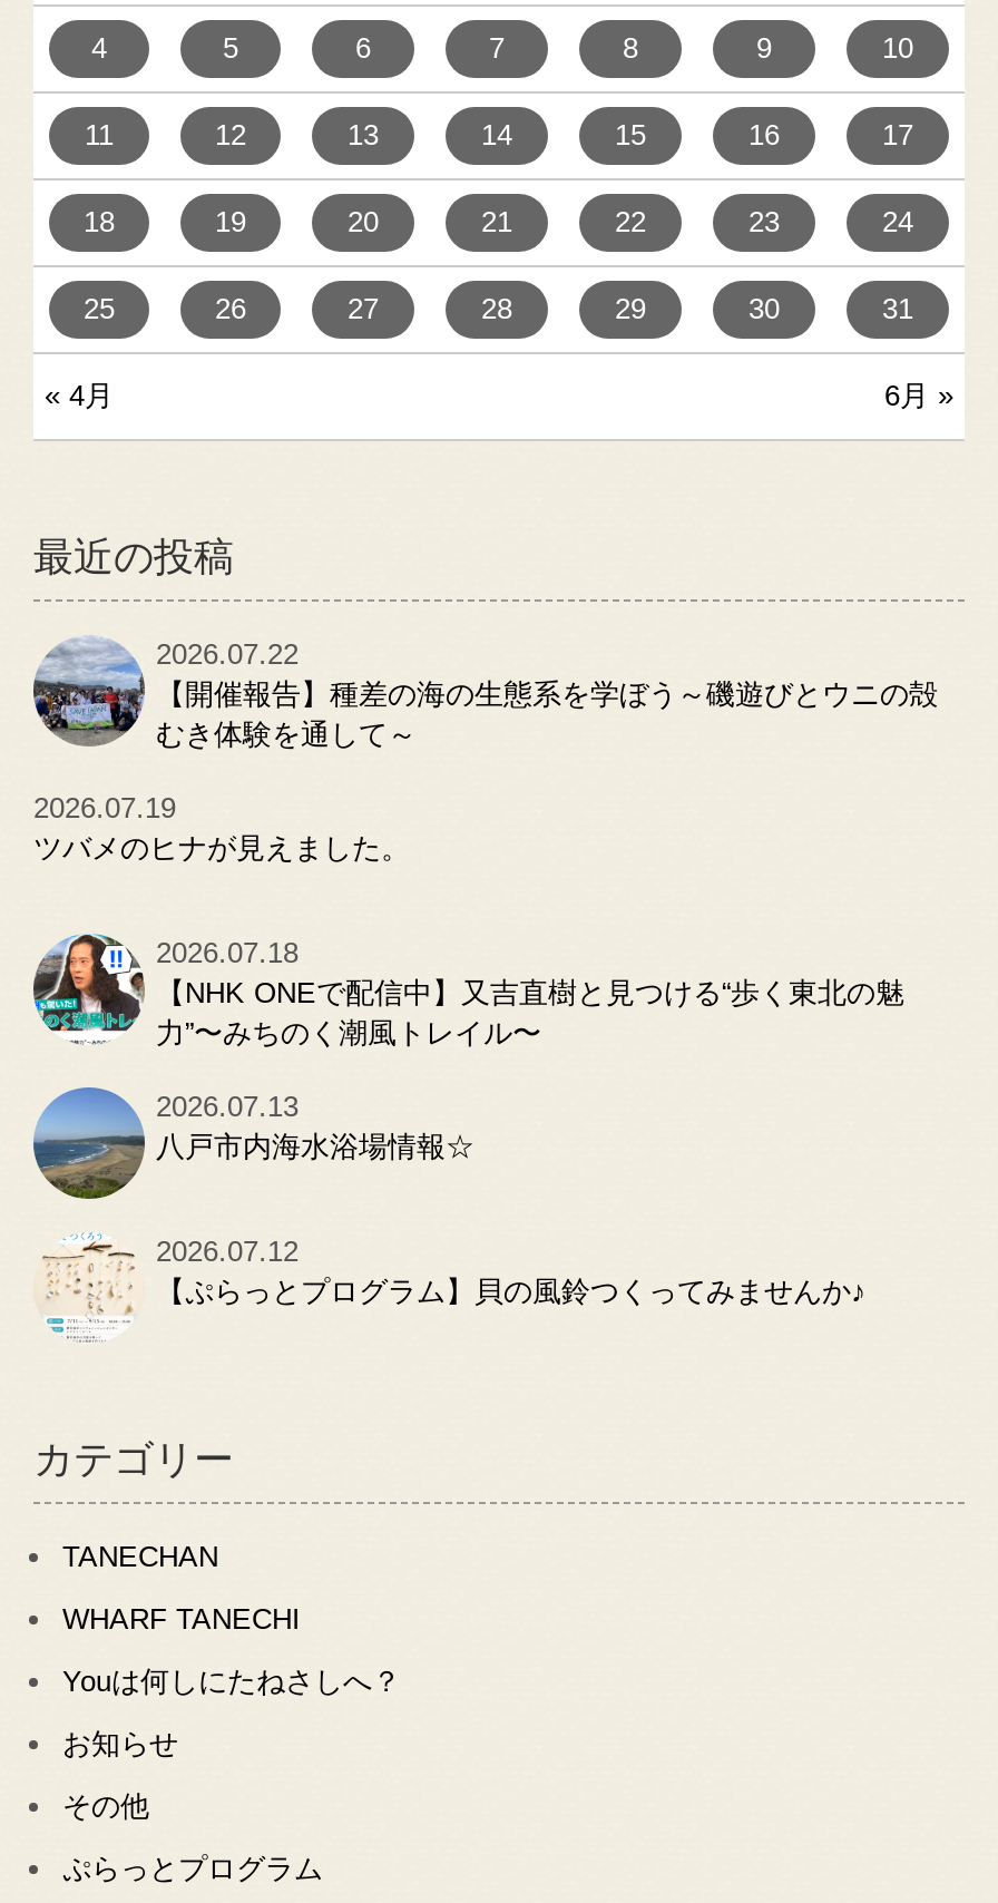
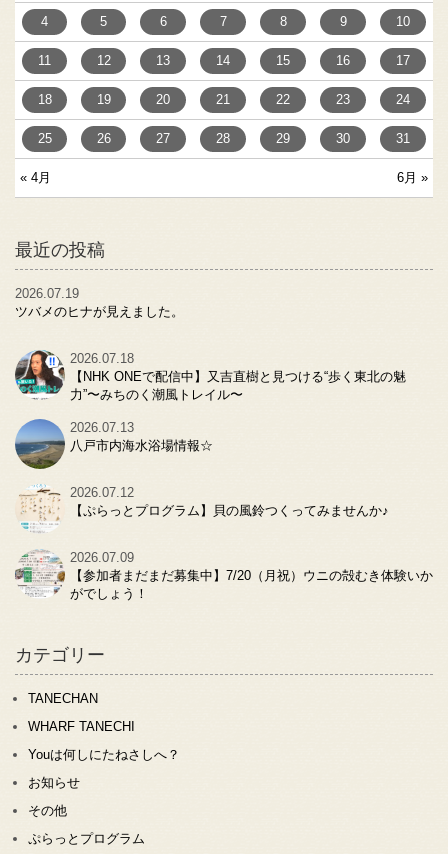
[31,635,938,751] [image] | 2026.07.22 | 【開催報告】種差の海の生態系を学ぼう～磯遊びとウニの殻 | むき体験を通して～ -> none
moved [16,792,904,1268] -> [7,286,406,500]: [image] | 2026.07.19 | ツバメのヒナが見えました。 | 2026.07.18 | 【NHK ONEで配信中】又吉直樹と見つける“歩く東北の魅 | 力”〜みちのく潮風トレイル〜 | 2026.07.13 | 2026.07.12
none -> [14,549,433,601] [image] | 2026.07.09 | 【参加者まだまだ募集中】7/20（月祝）ウニの殻むき体験いか | がでしょう！

